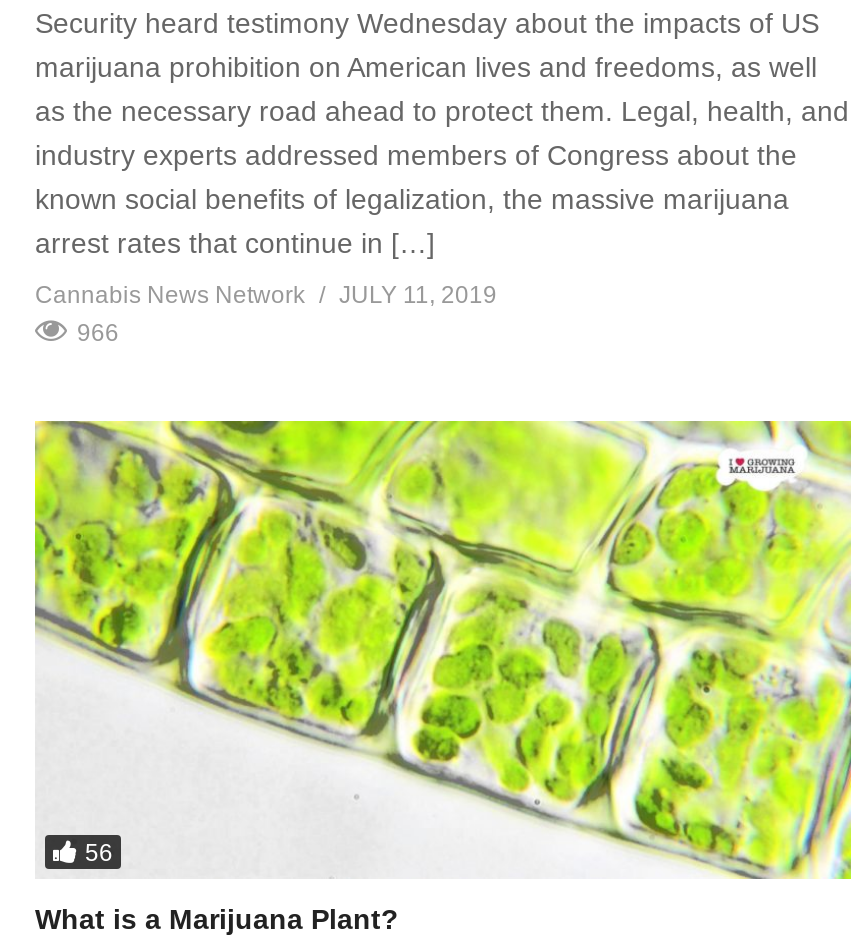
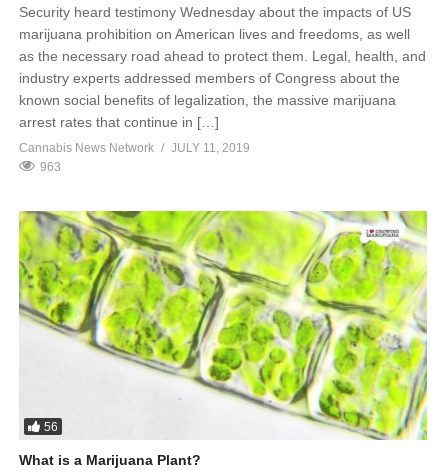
[77,319,119,347] 966 -> [40,160,61,174] 963

